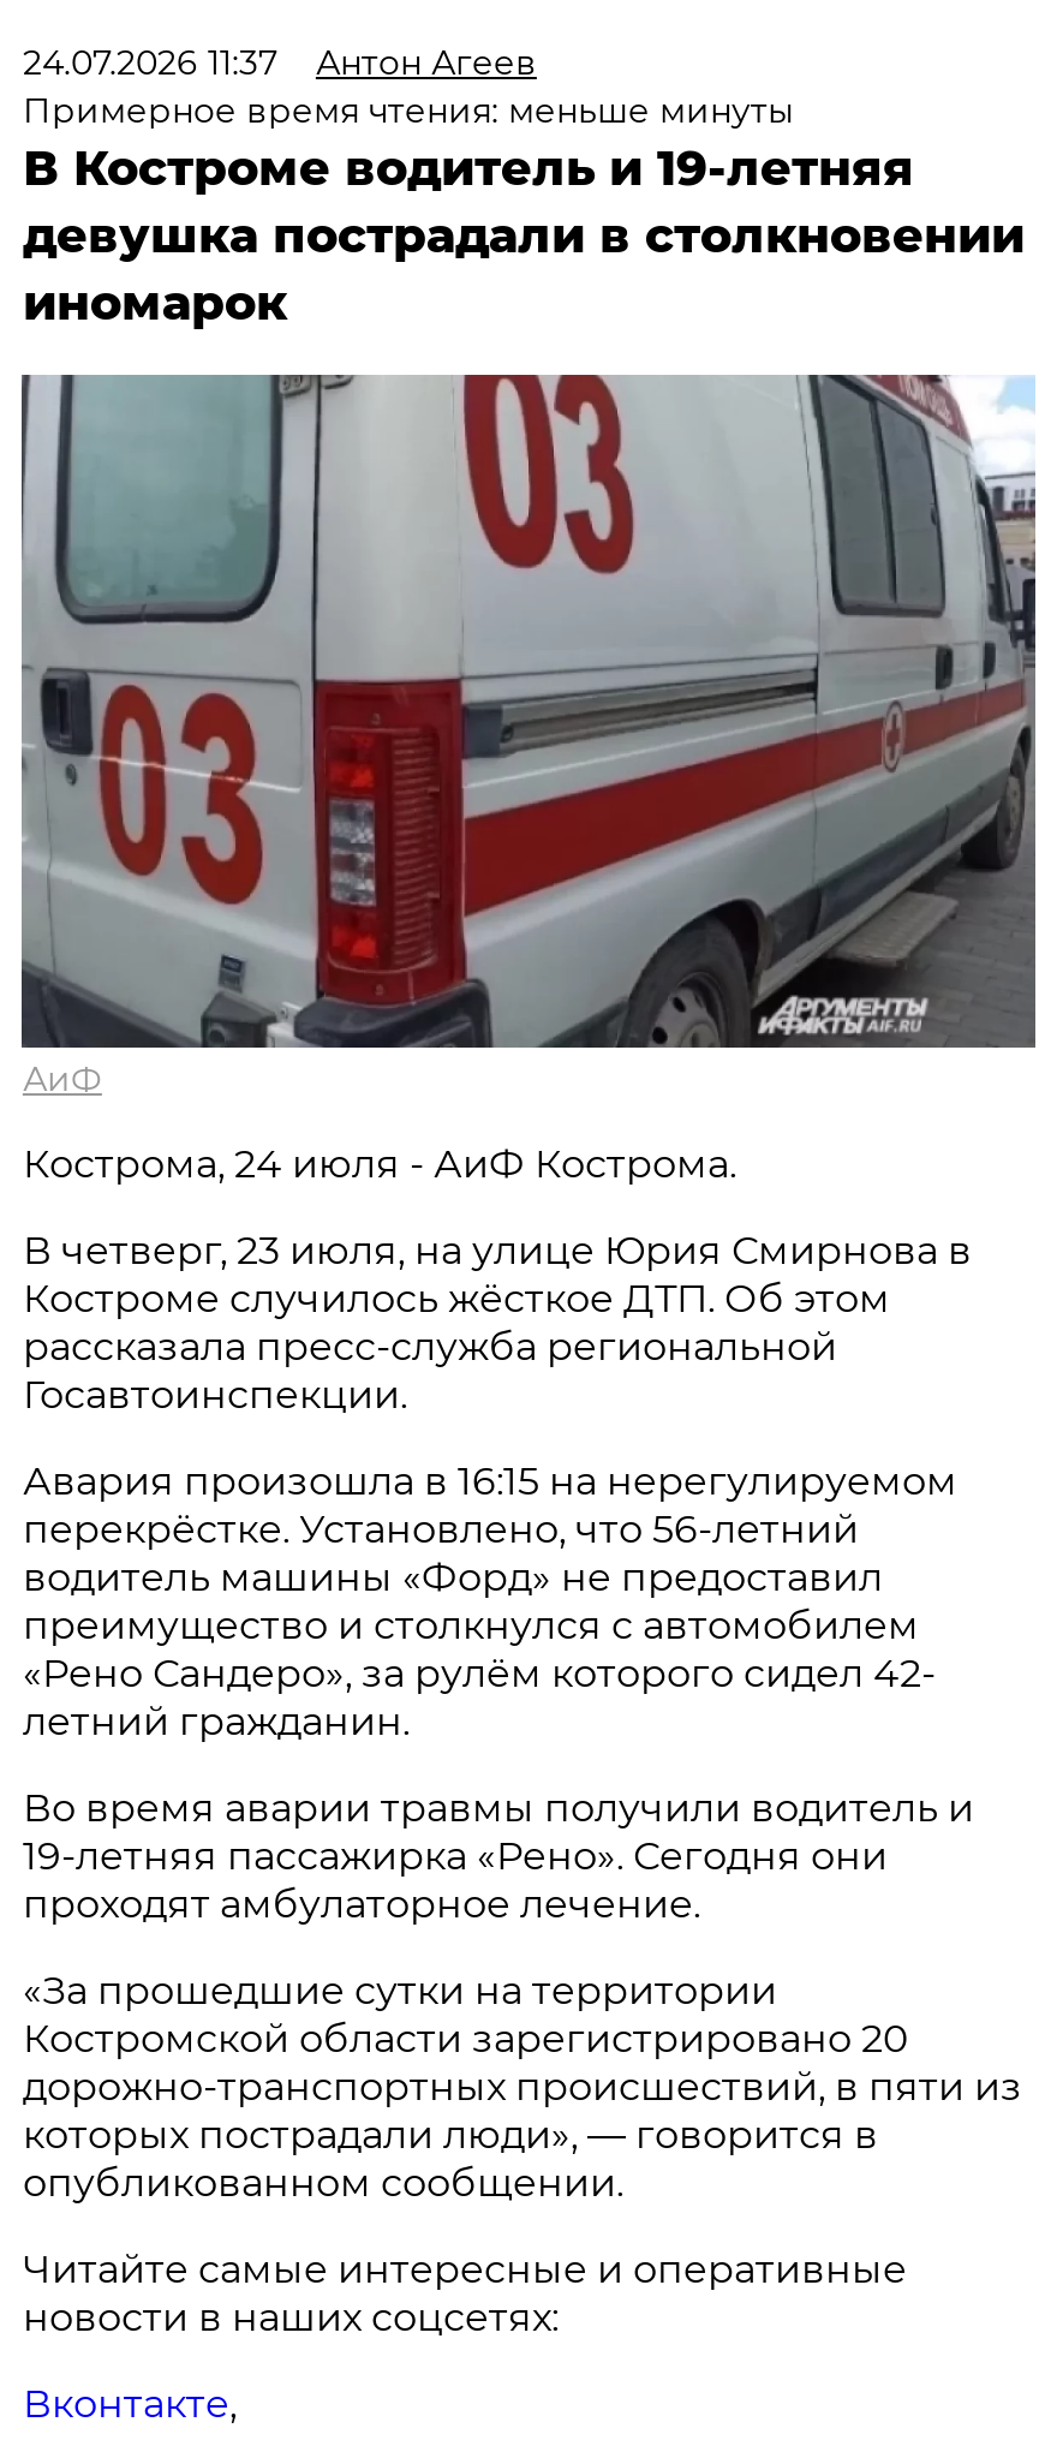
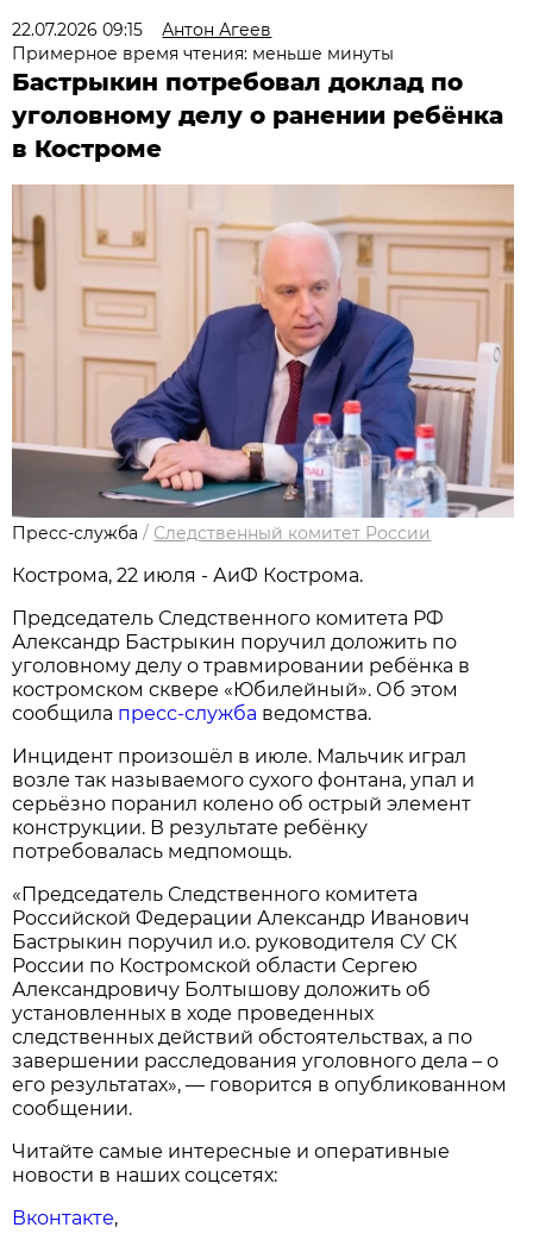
[23,41,537,84] 24.07.2026 11:37 Антон Агеев -> [12,19,272,40] 22.07.2026 09:15 Антон Агеев
[23,139,1024,332] В Костроме водитель и 19-летняя | девушка пострадали в столкновении | иномарок -> [12,68,504,163] Бастрыкин потребовал доклад по | уголовному делу о ранении ребёнка | в Костроме
[19,372,1038,2206] [image] | АиФ | Кострома, 24 июля - АиФ Кострома. | В четверг, 23 июля, на улице Юрия Смирнова в | Костроме случилось жёсткое ДТП. Об этом | рассказала пресс-служба региональной | Госавтоинспекции. | Авария произошла в 16:15 на нерегулируемом | перекрёстке. Установлено, что 56-летний | водитель машины «Форд» не предоставил | преимущество и столкнулся с автомобилем | «Рено Сандеро», за рулём которого сидел 42- | летний гражданин. | Во время аварии травмы получили водитель и | 19-летняя пассажирка «Рено». Сегодня они | проходят амбулаторное лечение. | «За прошедшие сутки на территории | Костромской области зарегистрировано 20 | дорожно-транспортных происшествий, в пяти из | которых пострадали люди», — говорится в | опубликованном сообщении. -> [11,183,515,1120] [image] | Пресс-служба / Следственный комитет России | Кострома, 22 июля - АиФ Кострома. | Председатель Следственного комитета РФ | Александр Бастрыкин поручил доложить по | уголовному делу о травмировании ребёнка в | костромском сквере «Юбилейный». Об этом | сообщила пресс-служба ведомства. | Инцидент произошёл в июле. Мальчик играл | возле так называемого сухого фонтана, упал и | серьёзно поранил колено об острый элемент | конструкции. В результате ребёнку | потребовалась медпомощь. | «Председатель Следственного комитета | Российской Федерации Александр Иванович | Бастрыкин поручил и.о. руководителя СУ СК | России по Костромской области Сергею | Александровичу Болтышову доложить об | установленных в ходе проведенных | следственных действий обстоятельствах, а по | завершении расследования уголовного дела – о | его результатах», — говорится в опубликованном | сообщении.

